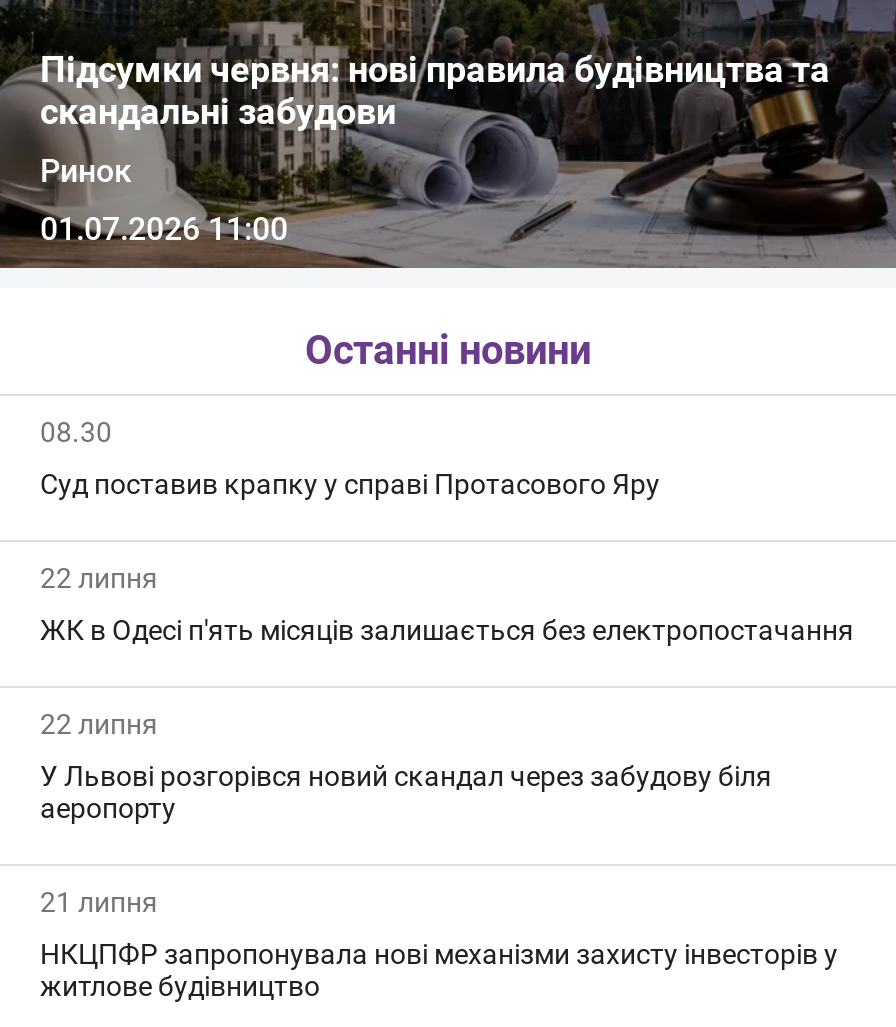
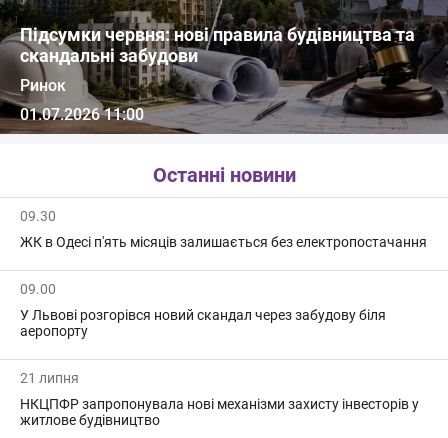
[40,416,660,594] 08.30 | Суд поставив крапку у справі Протасового Яру | 22 липня -> [20,208,56,224] 09.30
[40,708,158,740] 22 липня -> [20,281,56,297] 09.00

